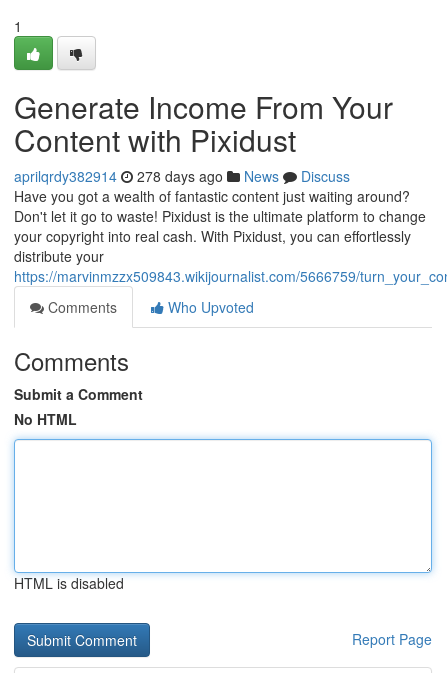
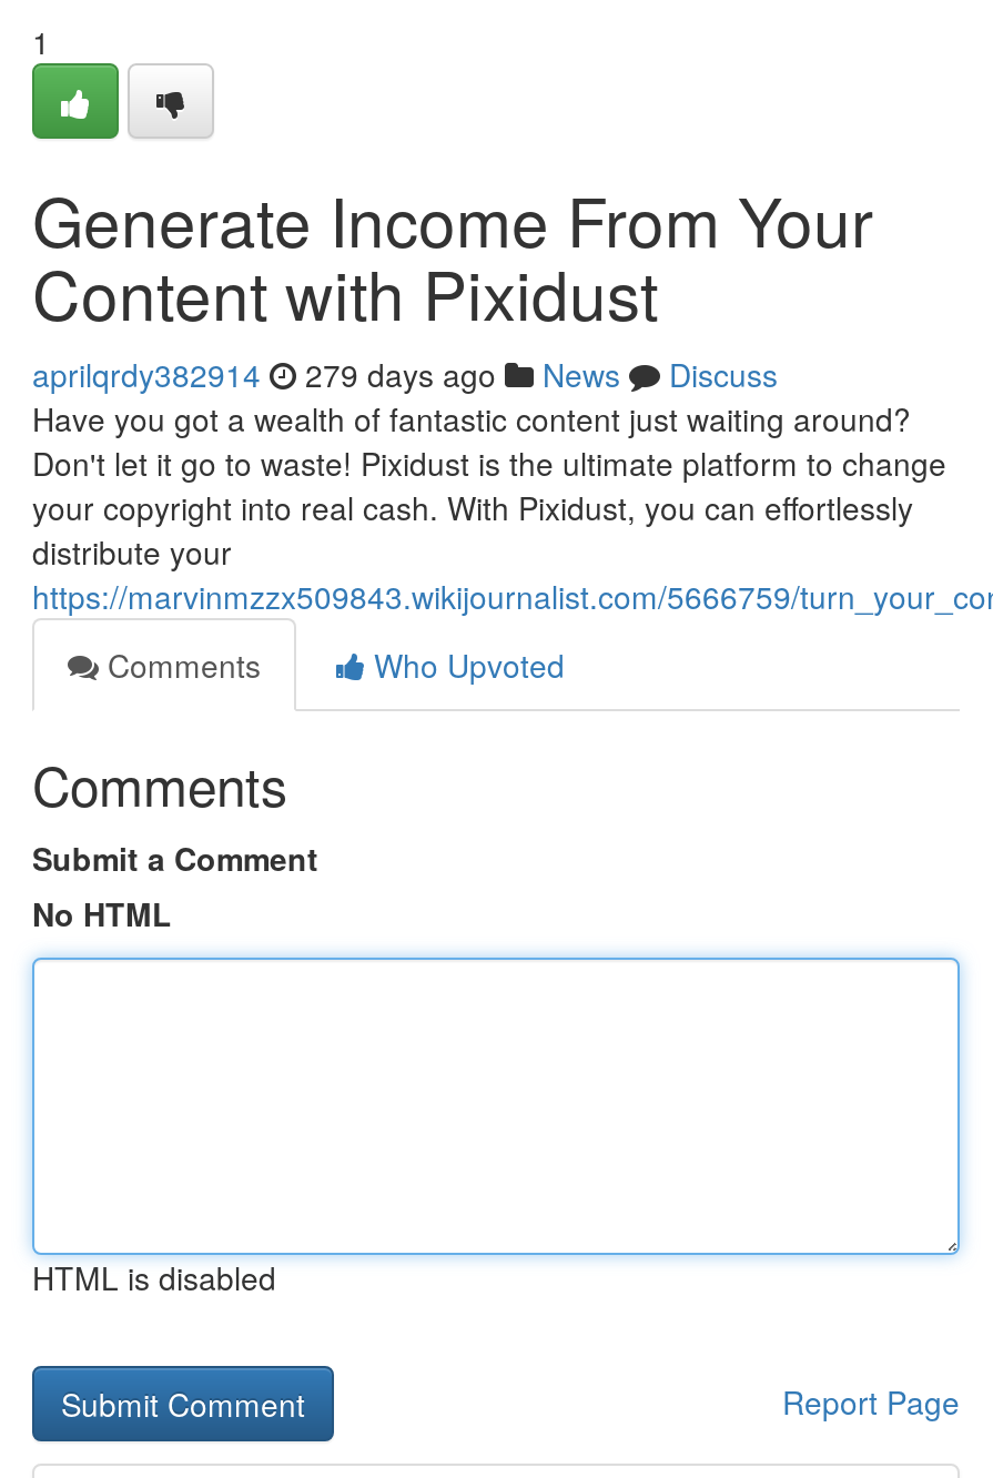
[14,166,350,186] aprilqrdy382914 278 days ago News Discuss -> [32,352,778,396] aprilqrdy382914 279 days ago News Discuss

